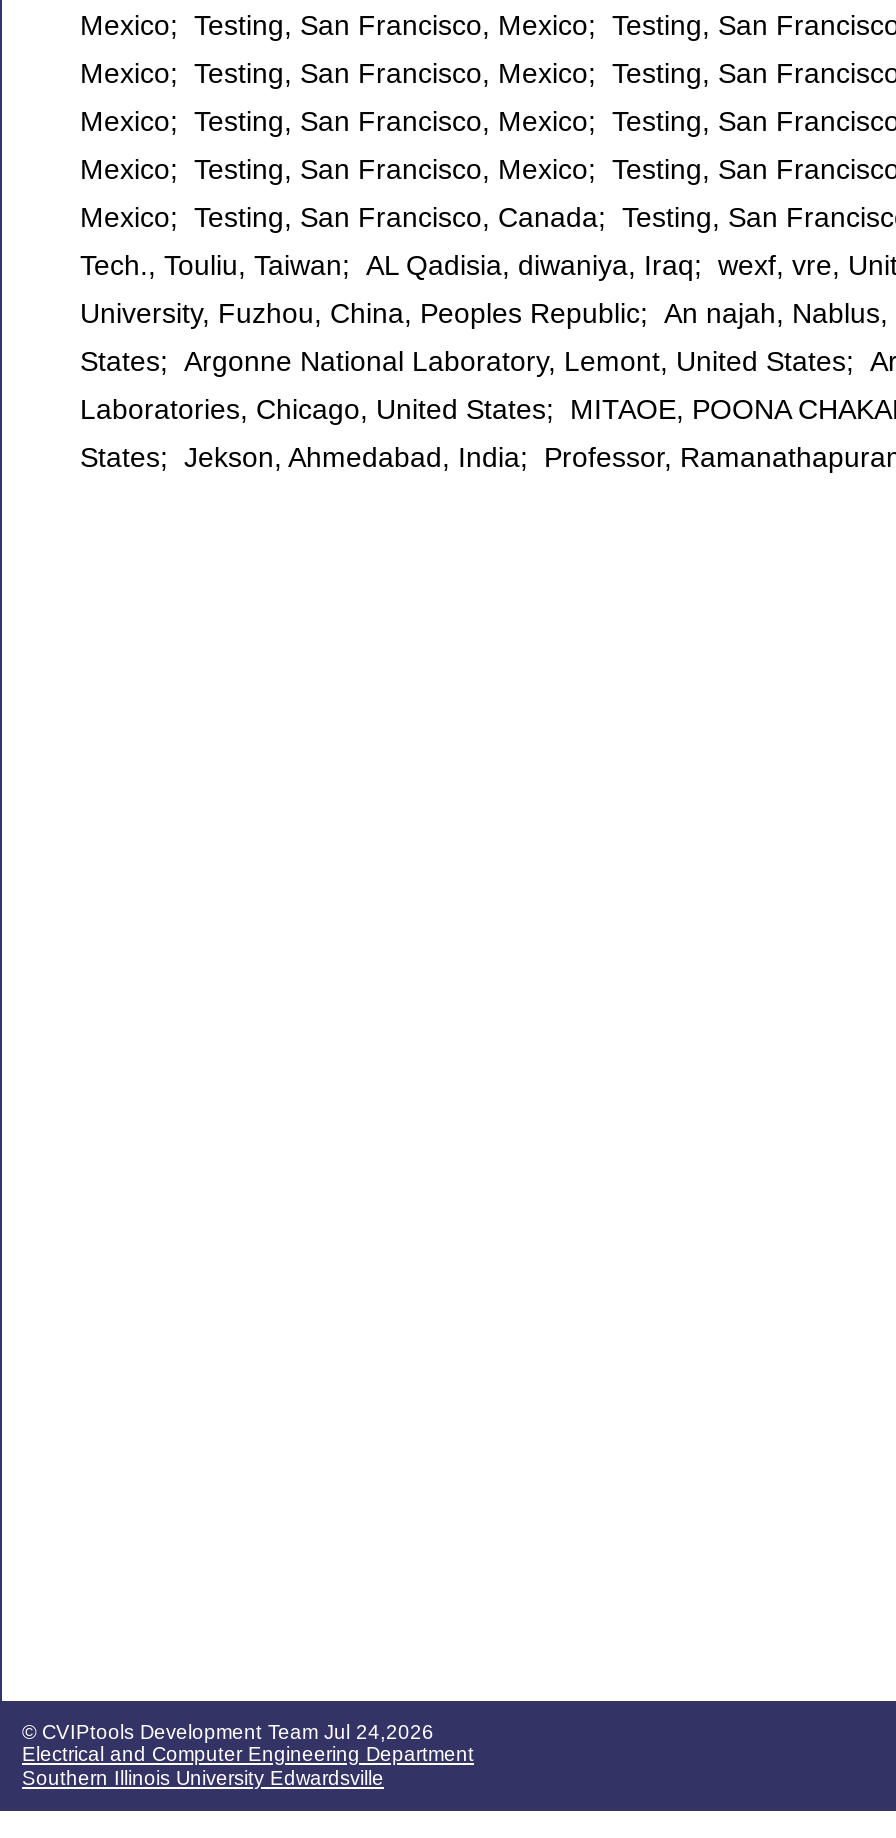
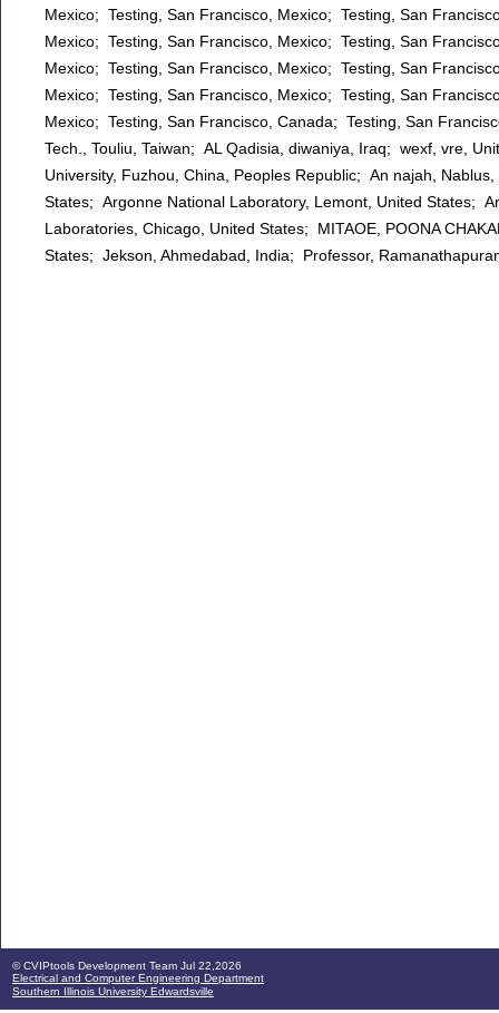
[22,1721,434,1743] © CVIPtools Development Team Jul 24,2026 -> [12,960,242,972] © CVIPtools Development Team Jul 22,2026

